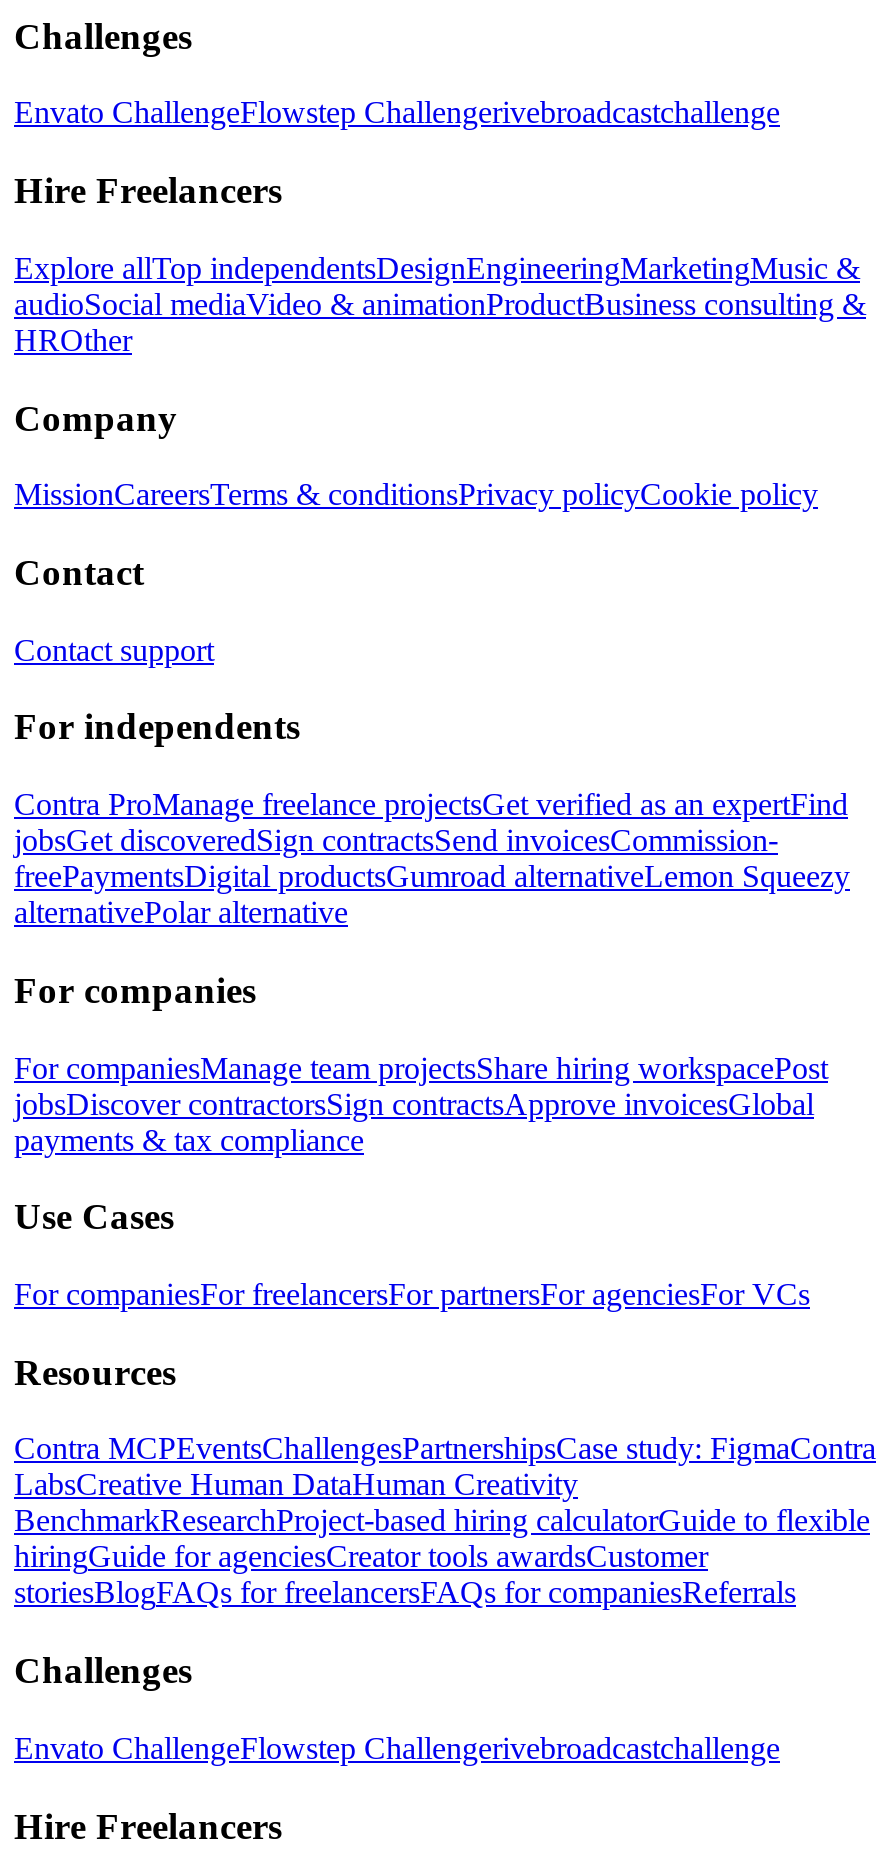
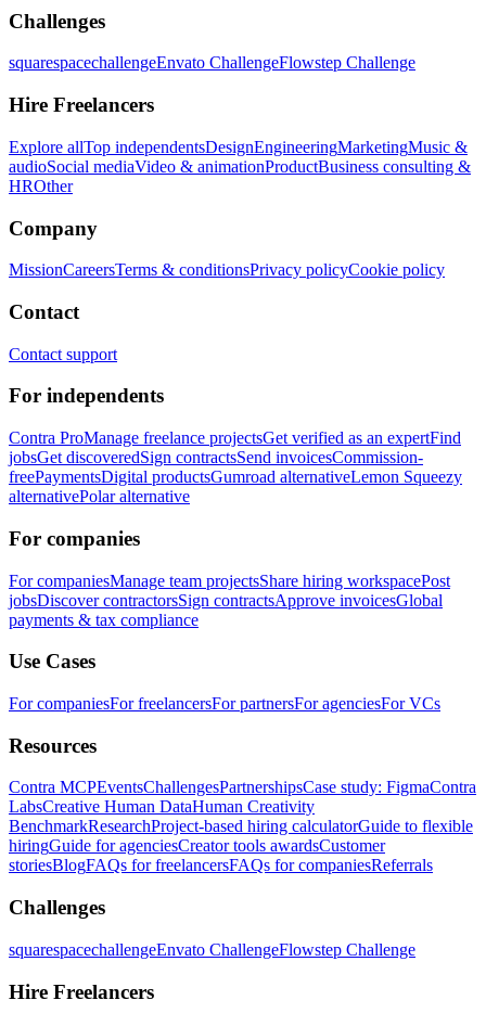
[14,96,780,130] Envato ChallengeFlowstep Challengerivebroadcastchallenge -> [9,54,415,72] squarespacechallengeEnvato ChallengeFlowstep Challenge
[14,1731,780,1765] Envato ChallengeFlowstep Challengerivebroadcastchallenge -> [9,940,415,959] squarespacechallengeEnvato ChallengeFlowstep Challenge

